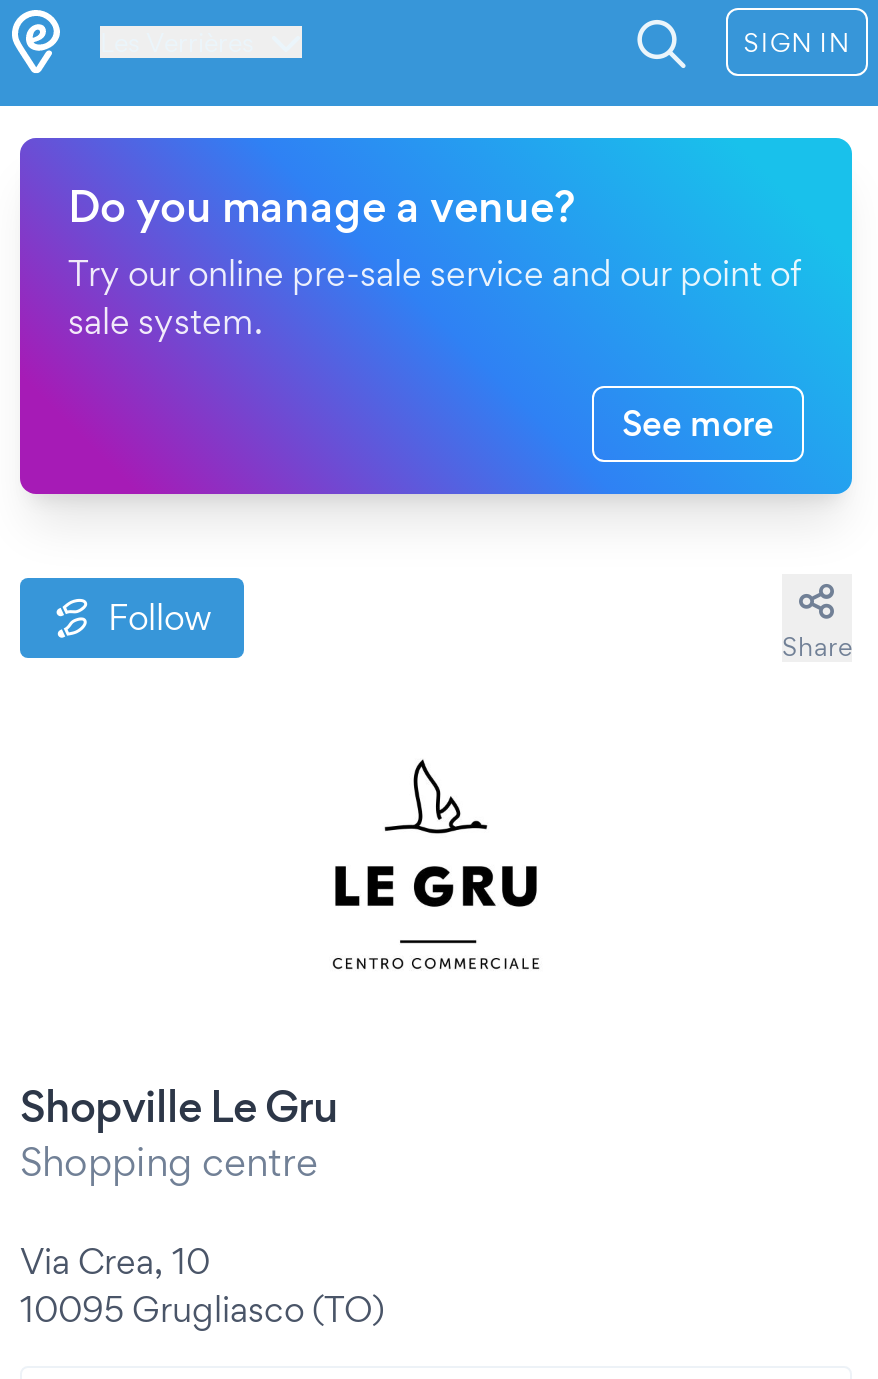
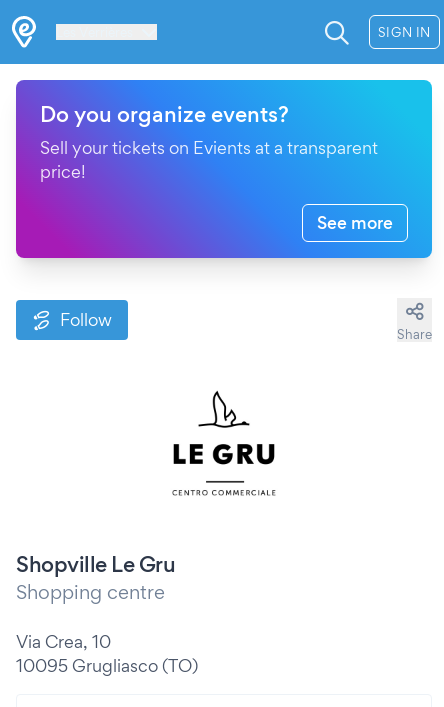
[68,180,802,342] Do you manage a venue? | Try our online pre-sale service and our point of | sale system. -> [40,101,378,182] Do you organize events? | Sell your tickets on Evients at a transparent | price!

